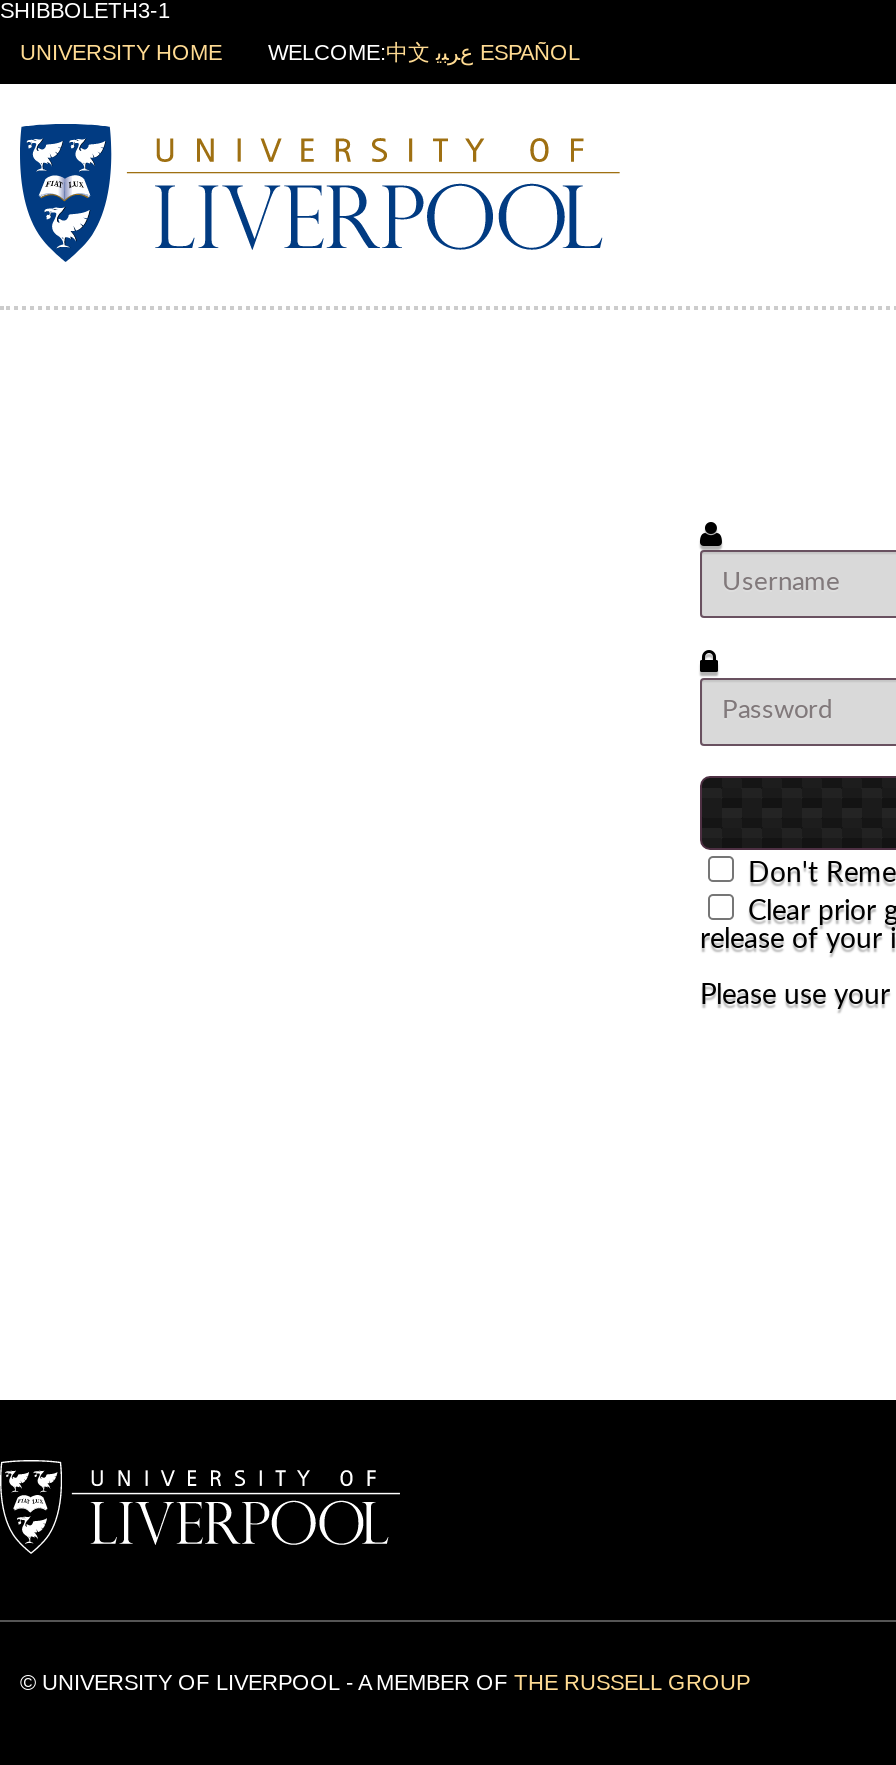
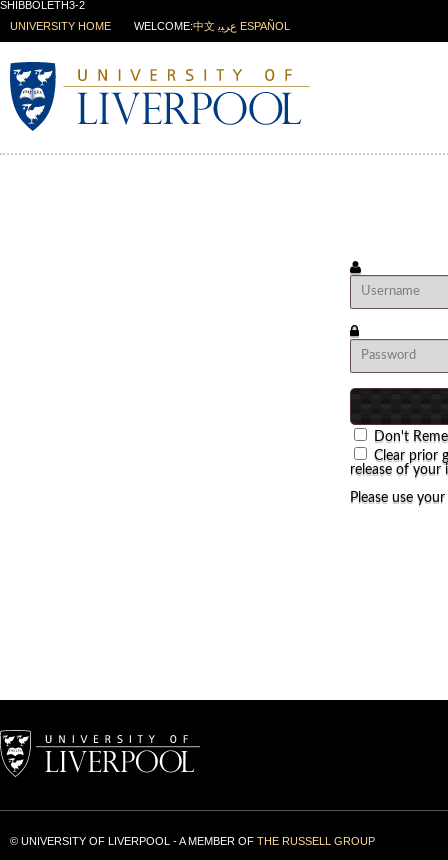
[0,0,170,22] SHIBBOLETH3-1 -> [0,0,85,11] SHIBBOLETH3-2

